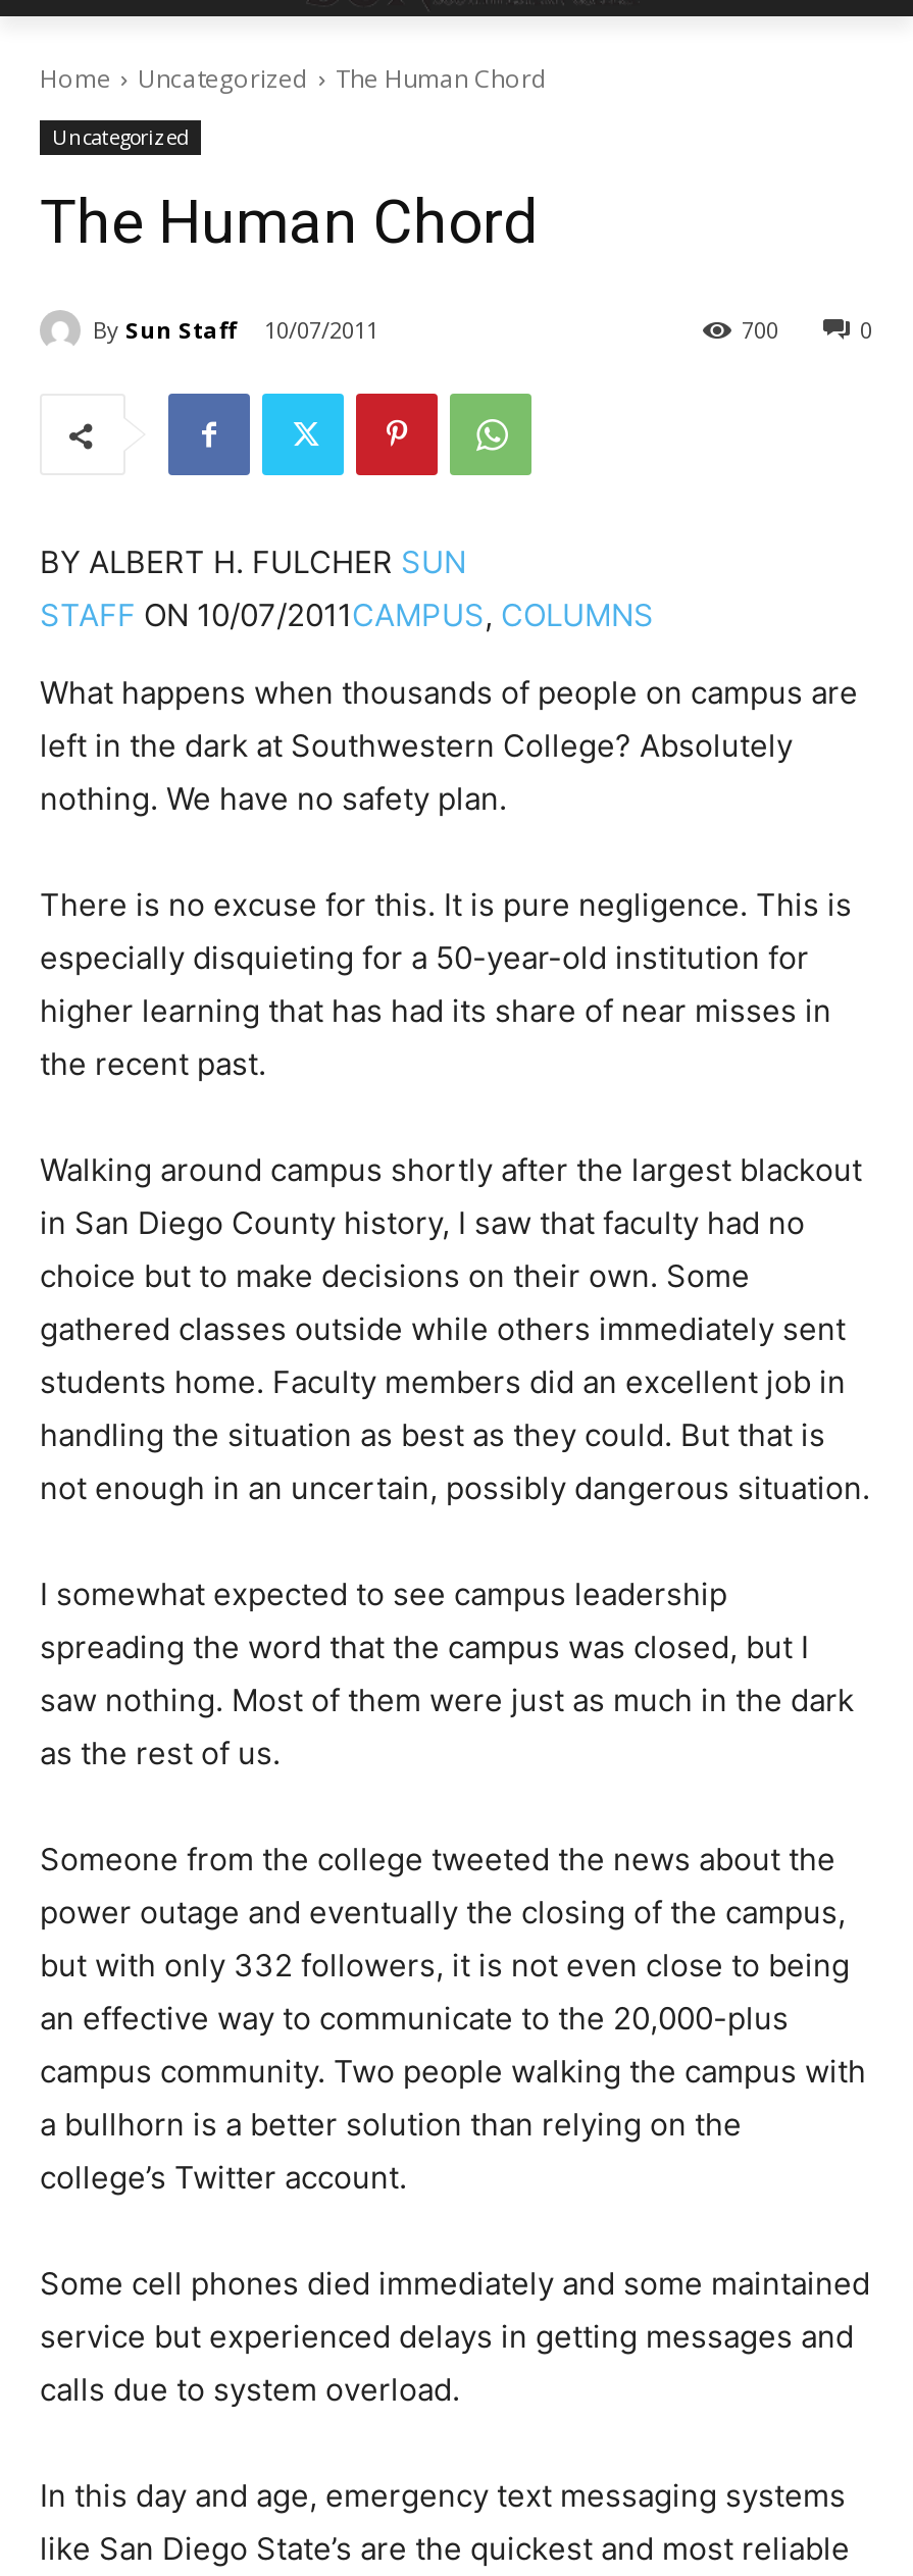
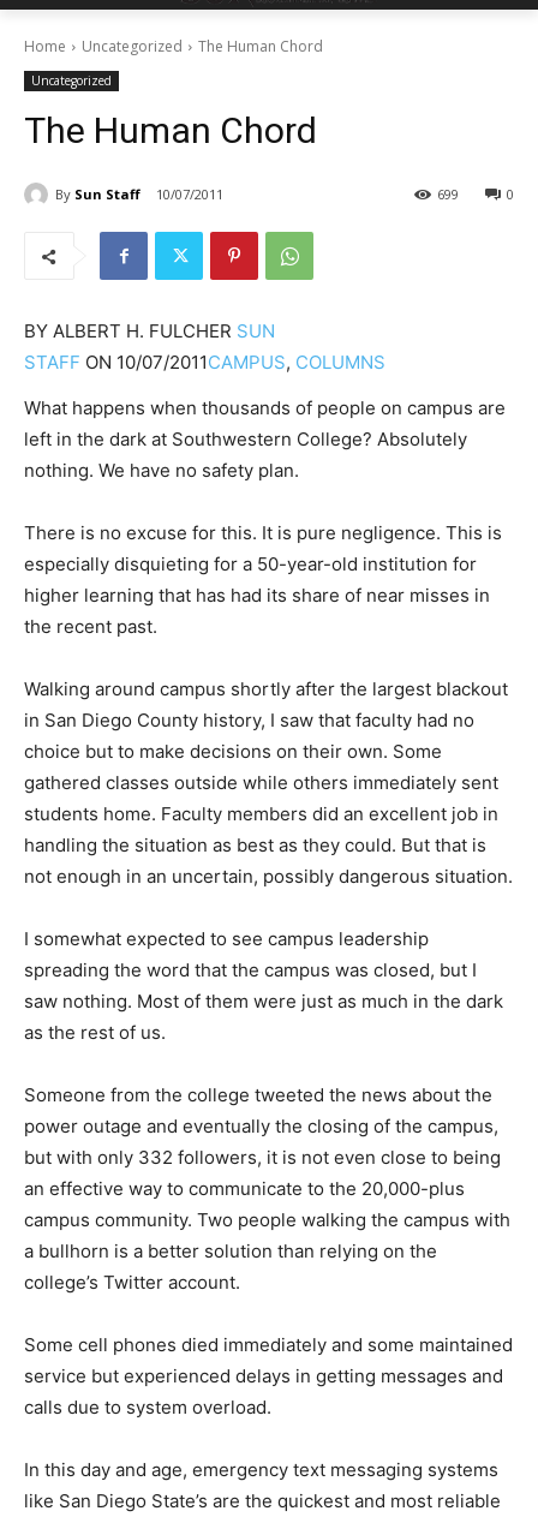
[742,314,778,345] 700 -> [437,185,459,203] 699

